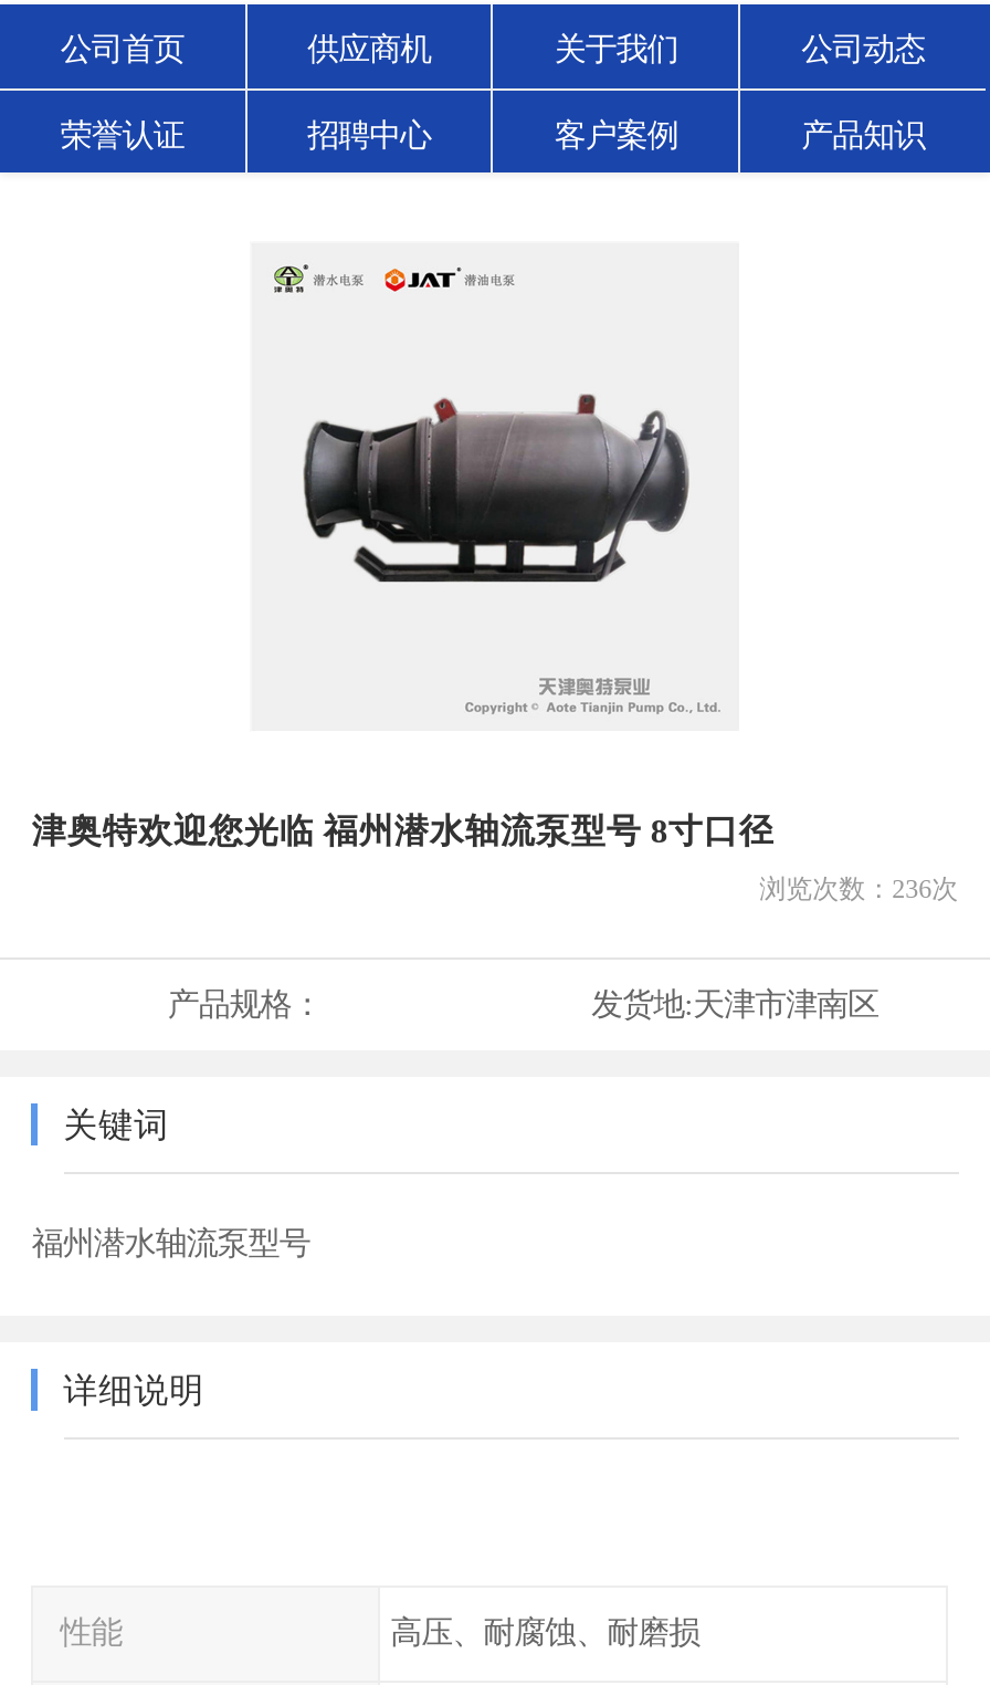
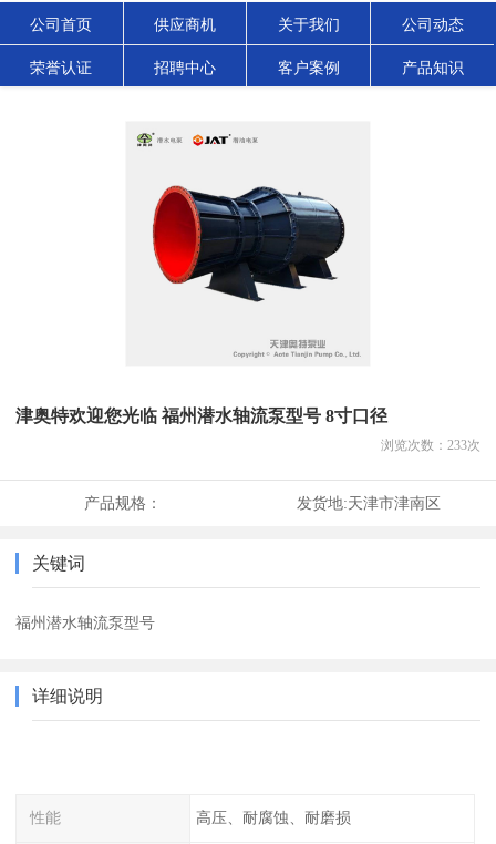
[303,371,689,601] [image] -> [152,185,345,302] [image]
[760,874,958,905] 浏览次数：236次 -> [381,438,480,453] 浏览次数：233次

